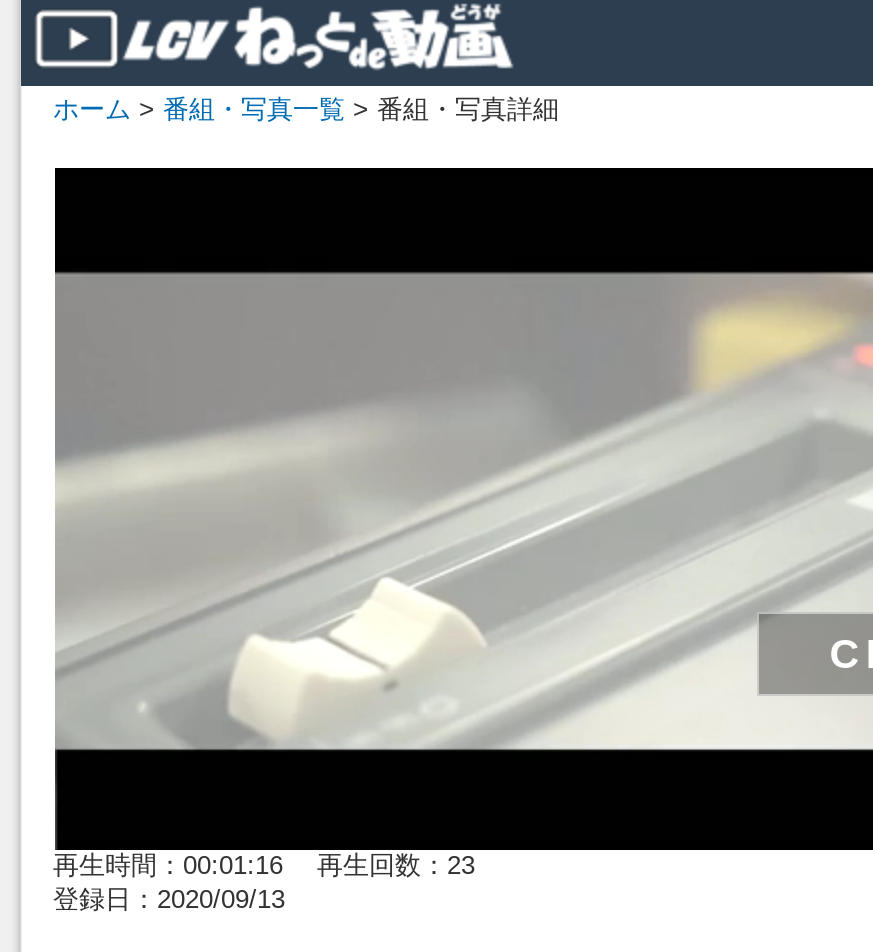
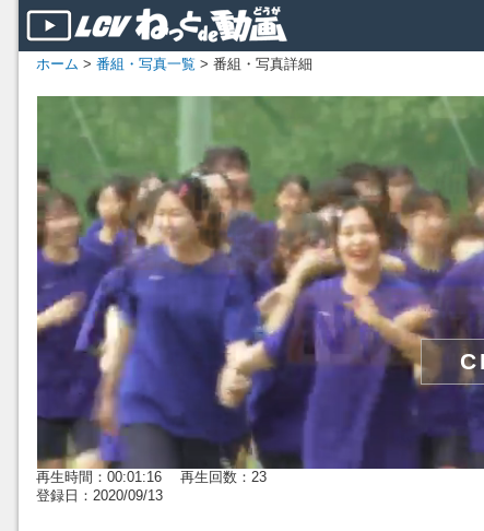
[53,166,867,852] [image] -> [36,95,481,470] [image]

